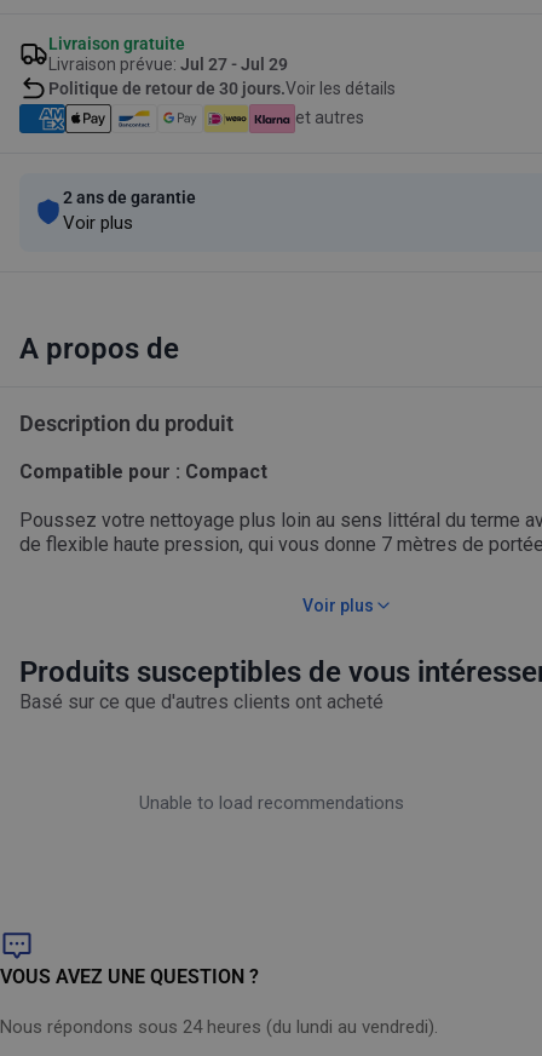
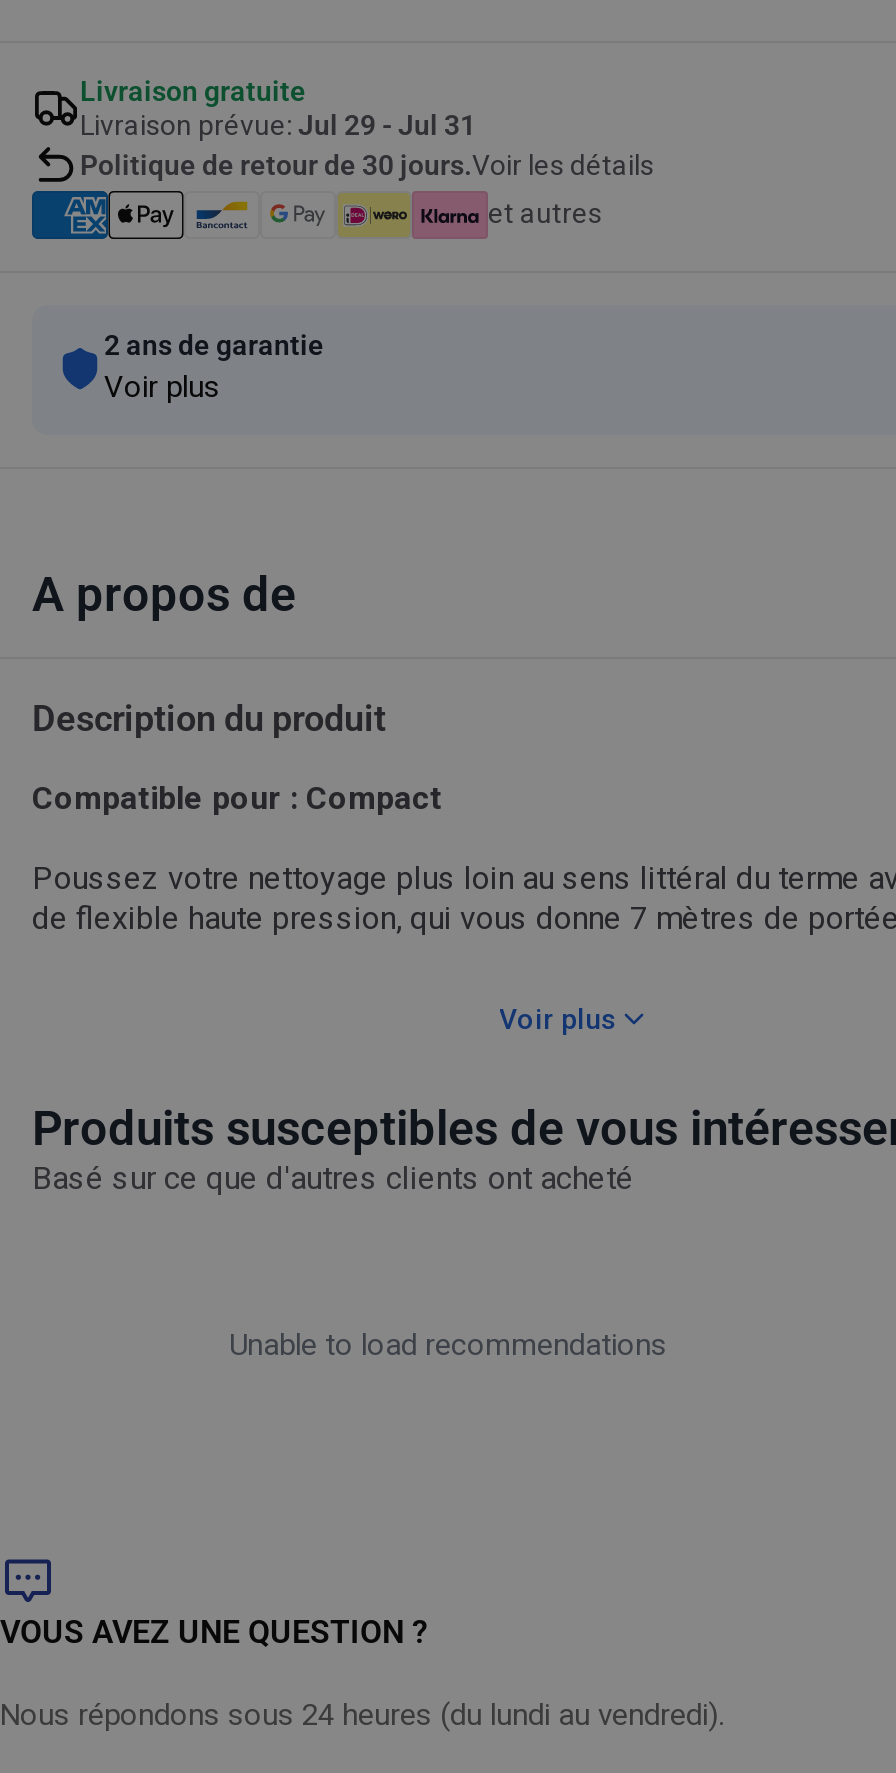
[48,54,288,74] Livraison prévue: Jul 27 - Jul 29 -> [80,109,476,141] Livraison prévue: Jul 29 - Jul 31

